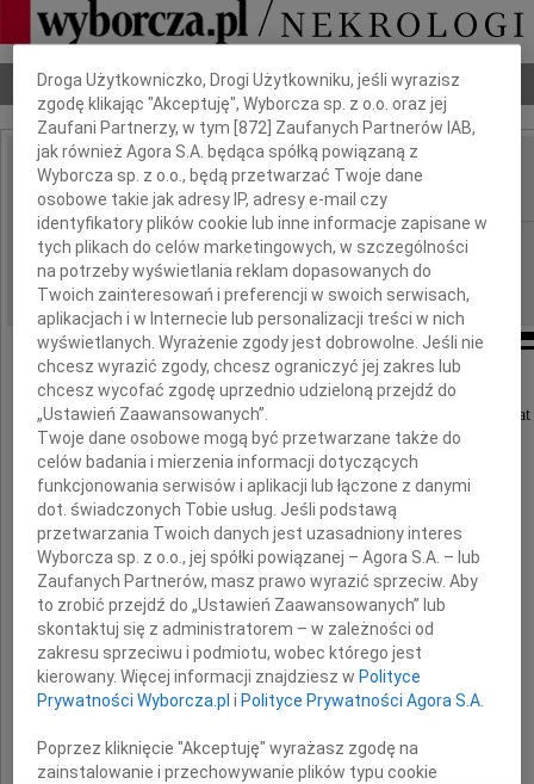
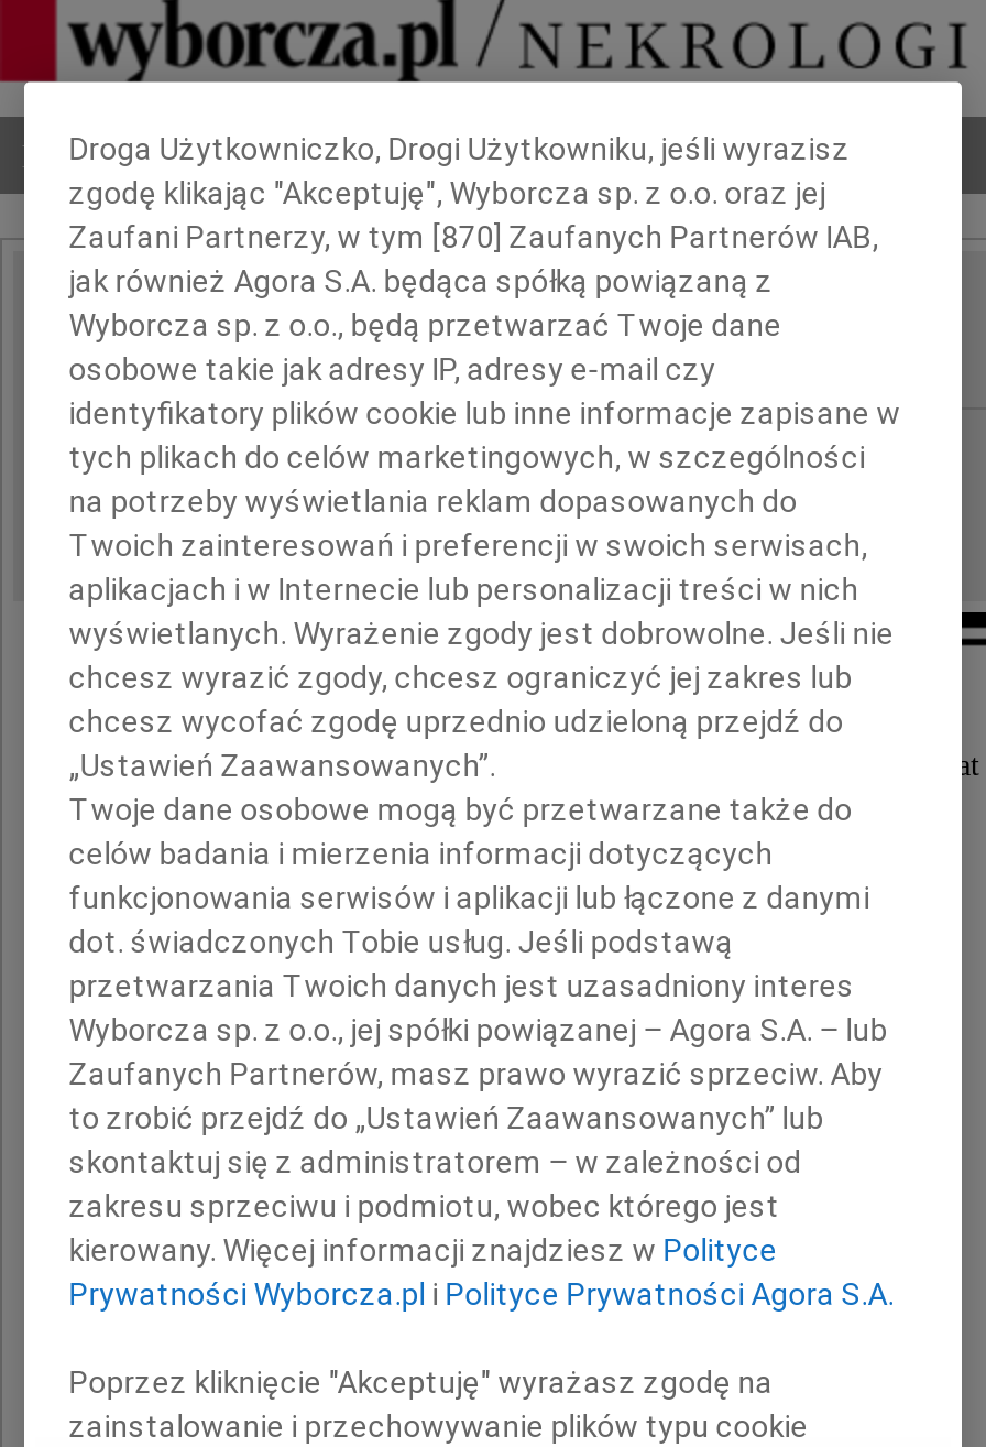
[37,119,476,138] Zaufani Partnerzy, w tym [872] Zaufanych Partnerów IAB, -> [69,219,879,254] Zaufani Partnerzy, w tym [870] Zaufanych Partnerów IAB,

